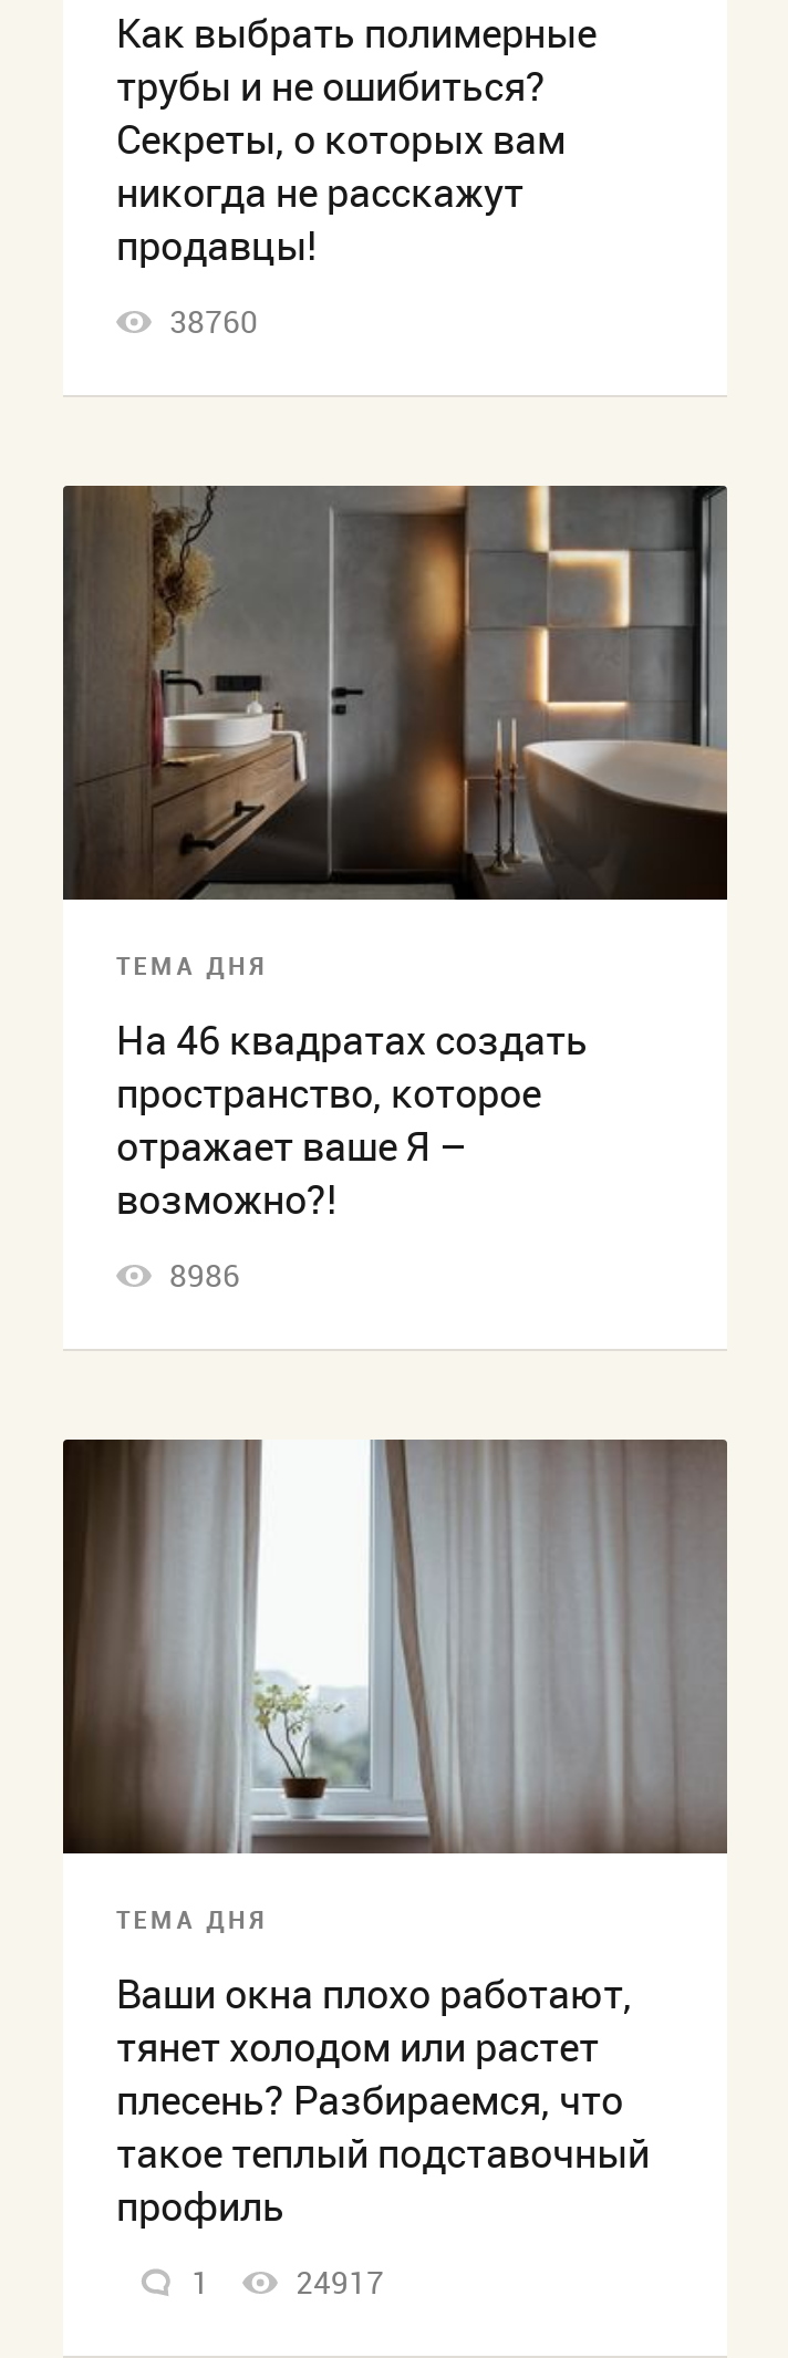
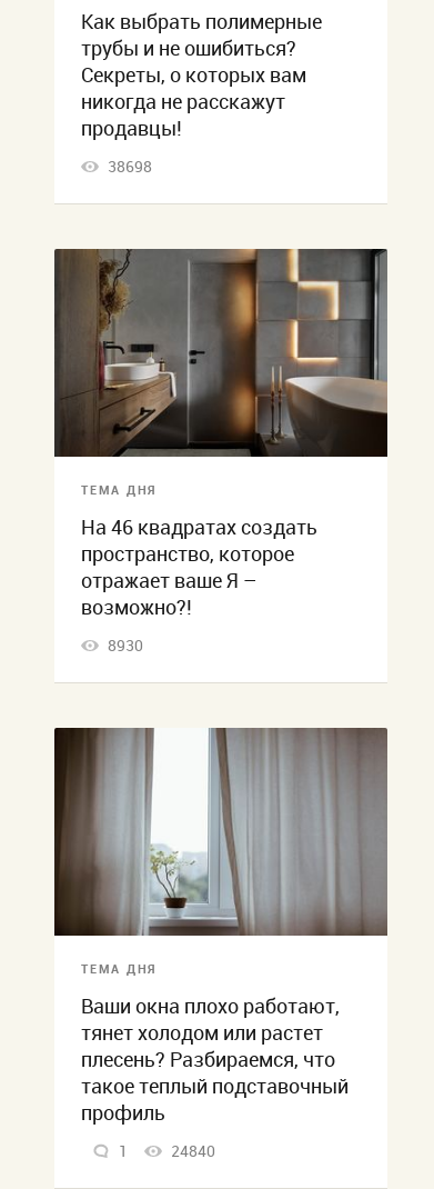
[169,304,258,340] 38760 -> [108,158,152,176] 38698
[169,1258,240,1294] 8986 -> [108,637,143,655] 8930
[295,2265,384,2300] 24917 -> [171,1142,215,1160] 24840

